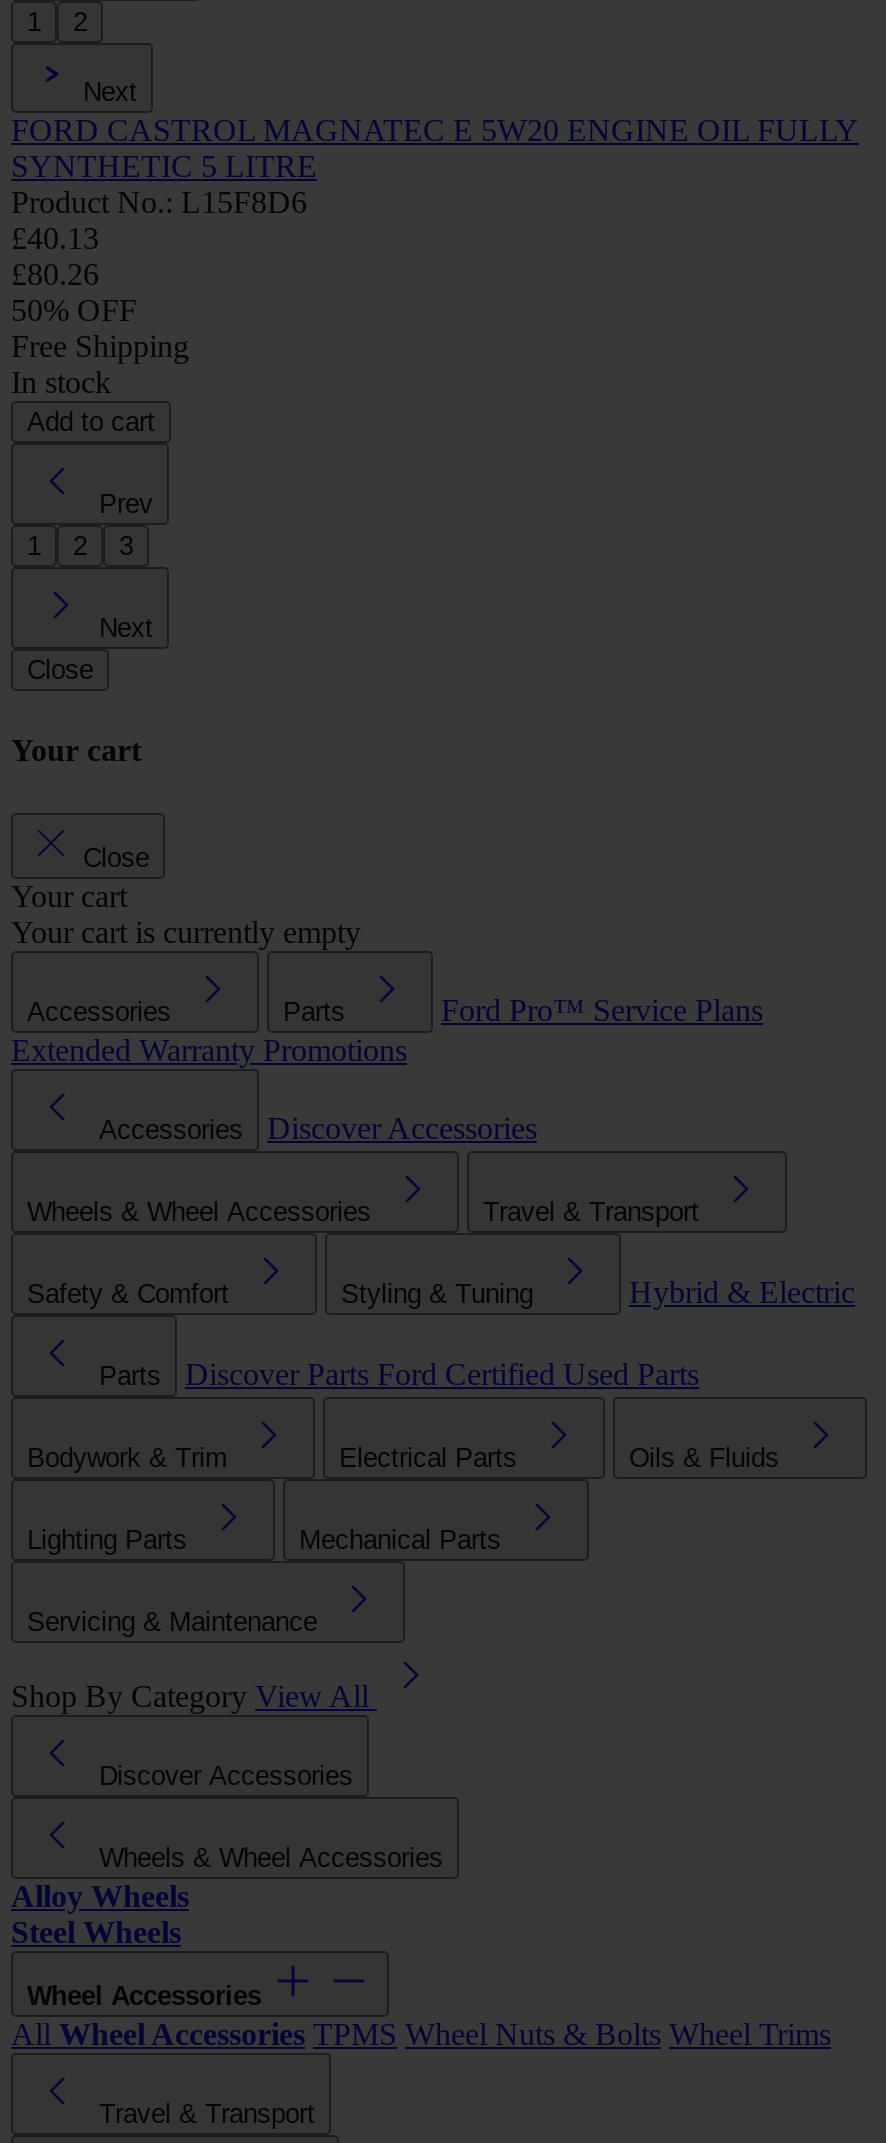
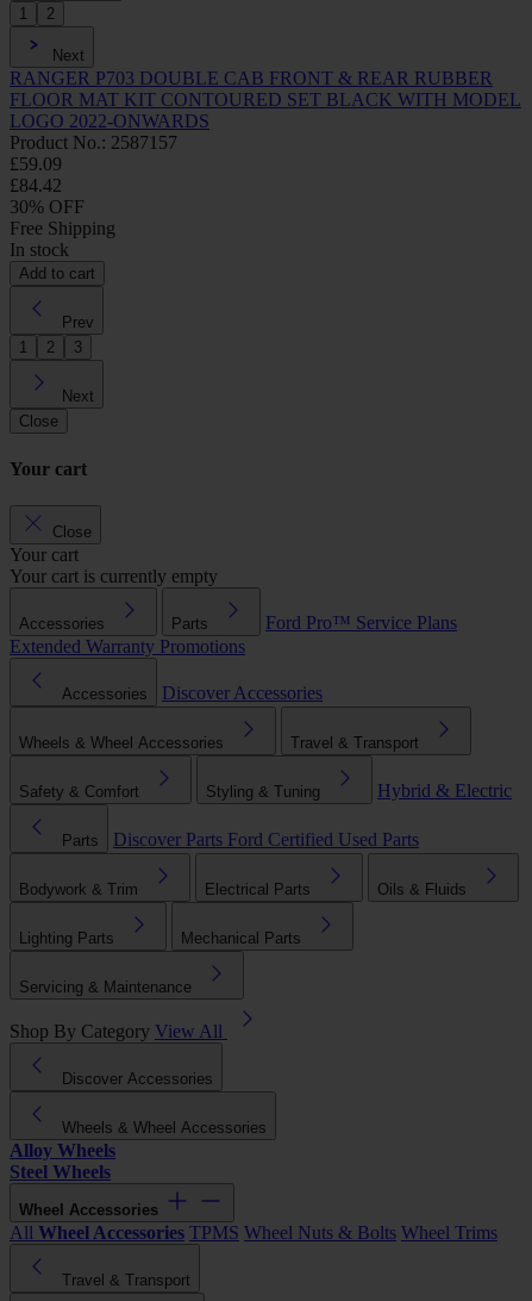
[11,113,859,327] FORD CASTROL MAGNATEC E 5W20 ENGINE OIL FULLY | SYNTHETIC 5 LITRE | Product No.: L15F8D6 | £40.13 | £80.26 | 50% OFF -> [10,68,521,216] RANGER P703 DOUBLE CAB FRONT & REAR RUBBER | FLOOR MAT KIT CONTOURED SET BLACK WITH MODEL | LOGO 2022-ONWARDS | Product No.: 2587157 | £59.09 | £84.42 | 30% OFF

